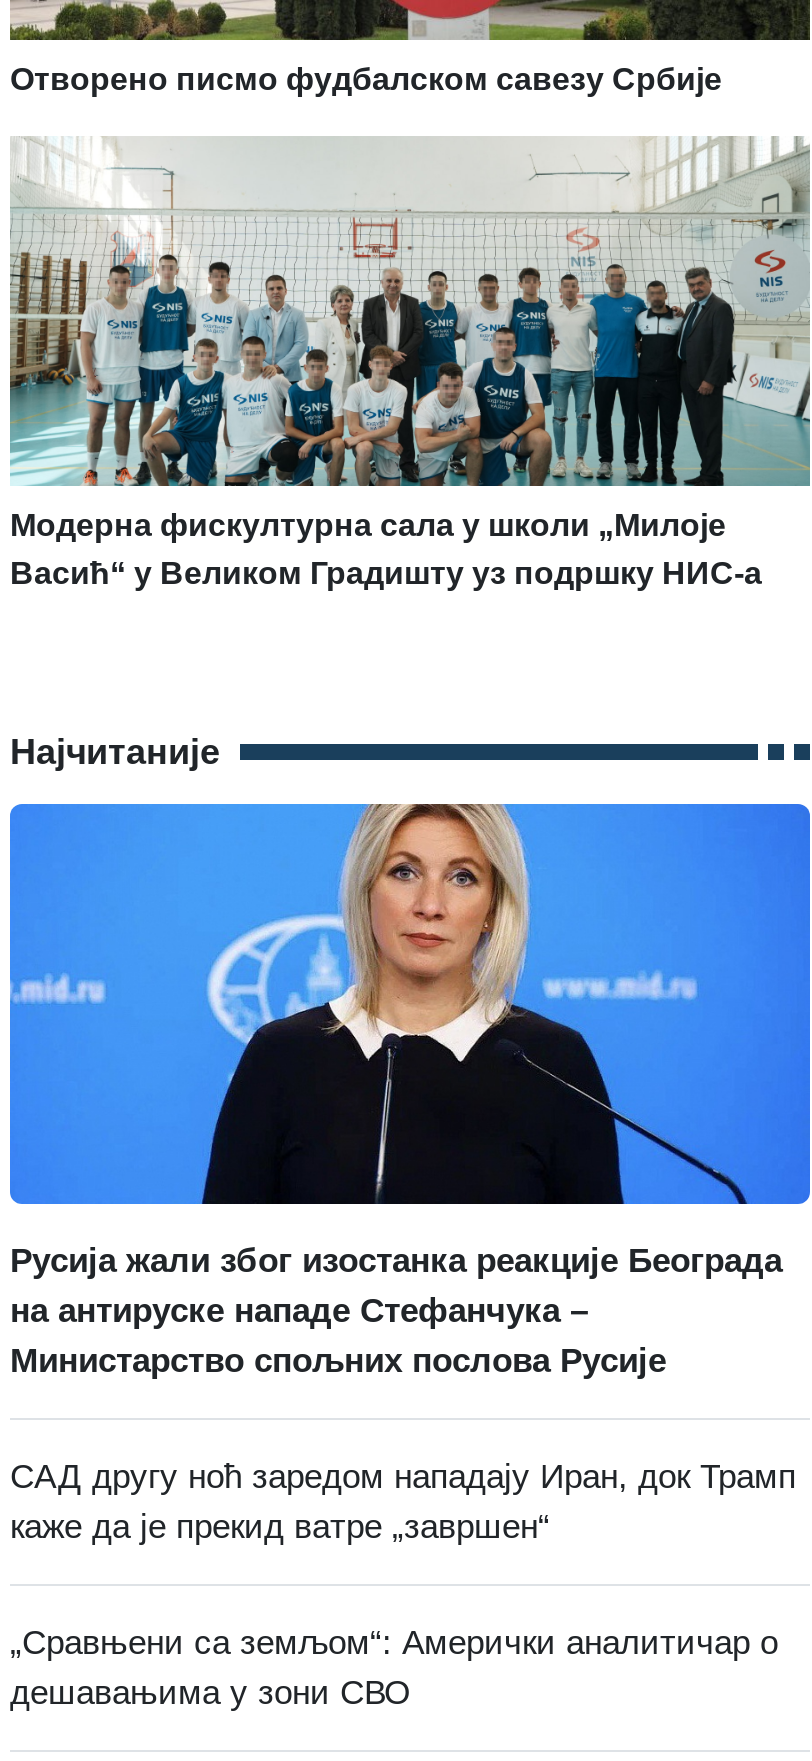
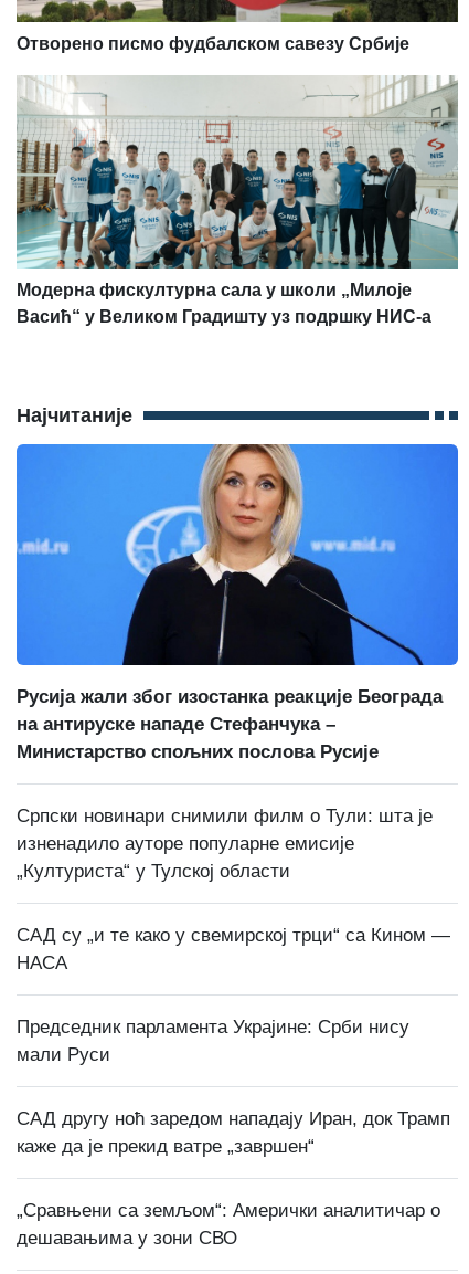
none -> [17,806,450,1065] Српски новинари снимили филм о Тули: шта је | изненадило ауторе популарне емисије | „Културиста“ у Тулској области | САД су „и те како у свемирској трци“ са Кином — | НАСА | Председник парламента Украјине: Срби нису | мали Руси

